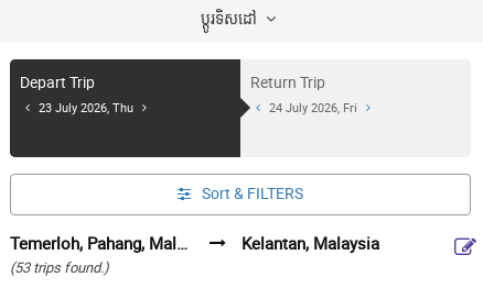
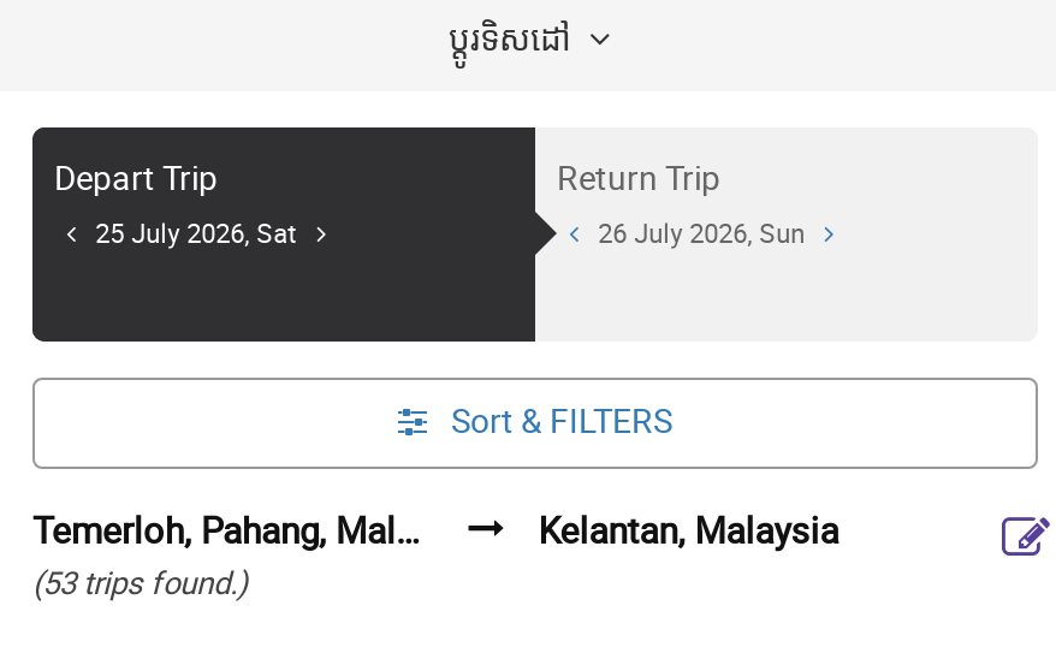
[39,101,134,115] 23 July 2026, Thu -> [95,219,297,250] 25 July 2026, Sat
[269,101,357,115] 24 July 2026, Fri -> [598,219,805,250] 26 July 2026, Sun

